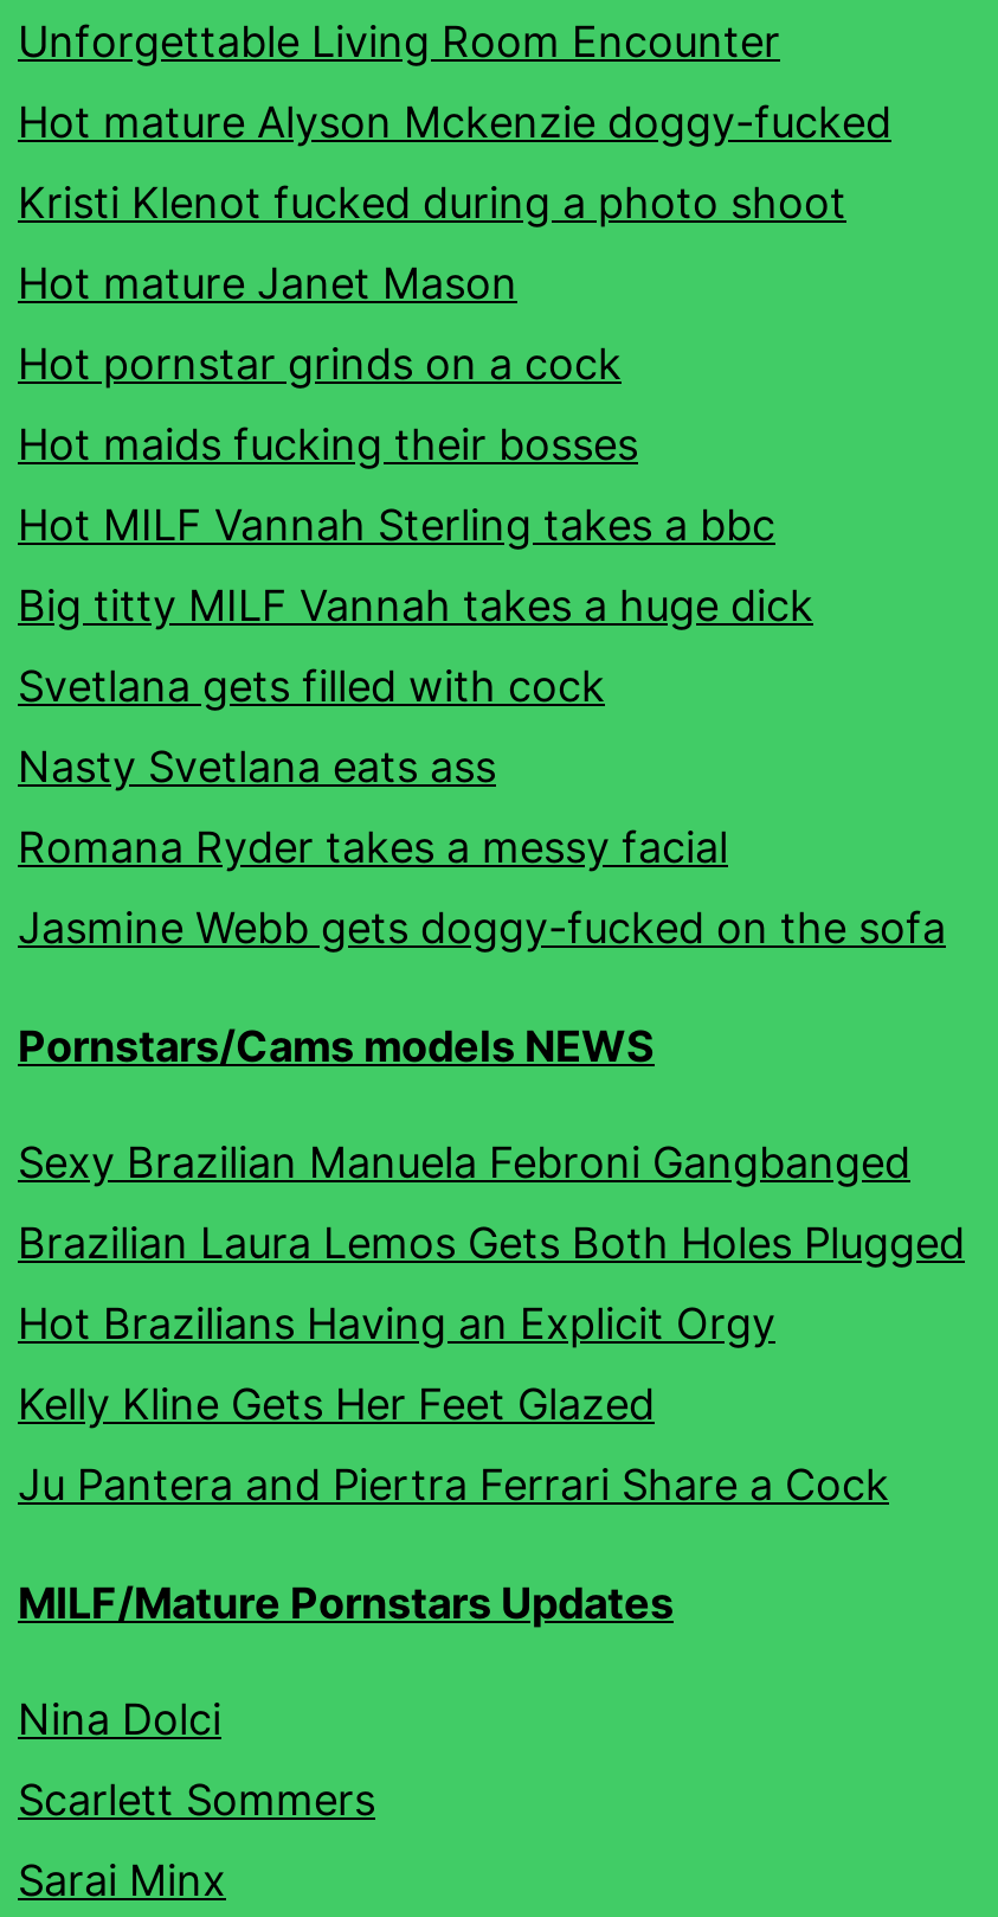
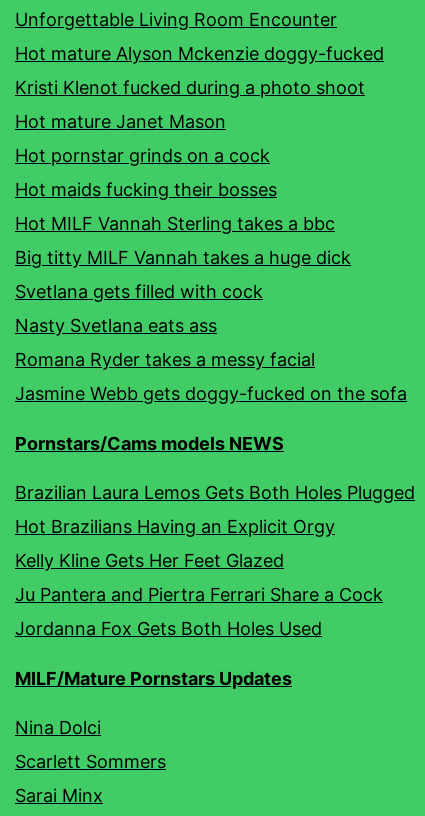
[18,1138,910,1188] Sexy Brazilian Manuela Febroni Gangbanged -> none
moved [18,1219,965,1510] -> [15,482,415,605]: Brazilian Laura Lemos Gets Both Holes Plugged | Hot Brazilians Having an Explicit Orgy | Kelly Kline Gets Her Feet Glazed | Ju Pantera and Piertra Ferrari Share a Cock
none -> [15,618,322,639] Jordanna Fox Gets Both Holes Used

